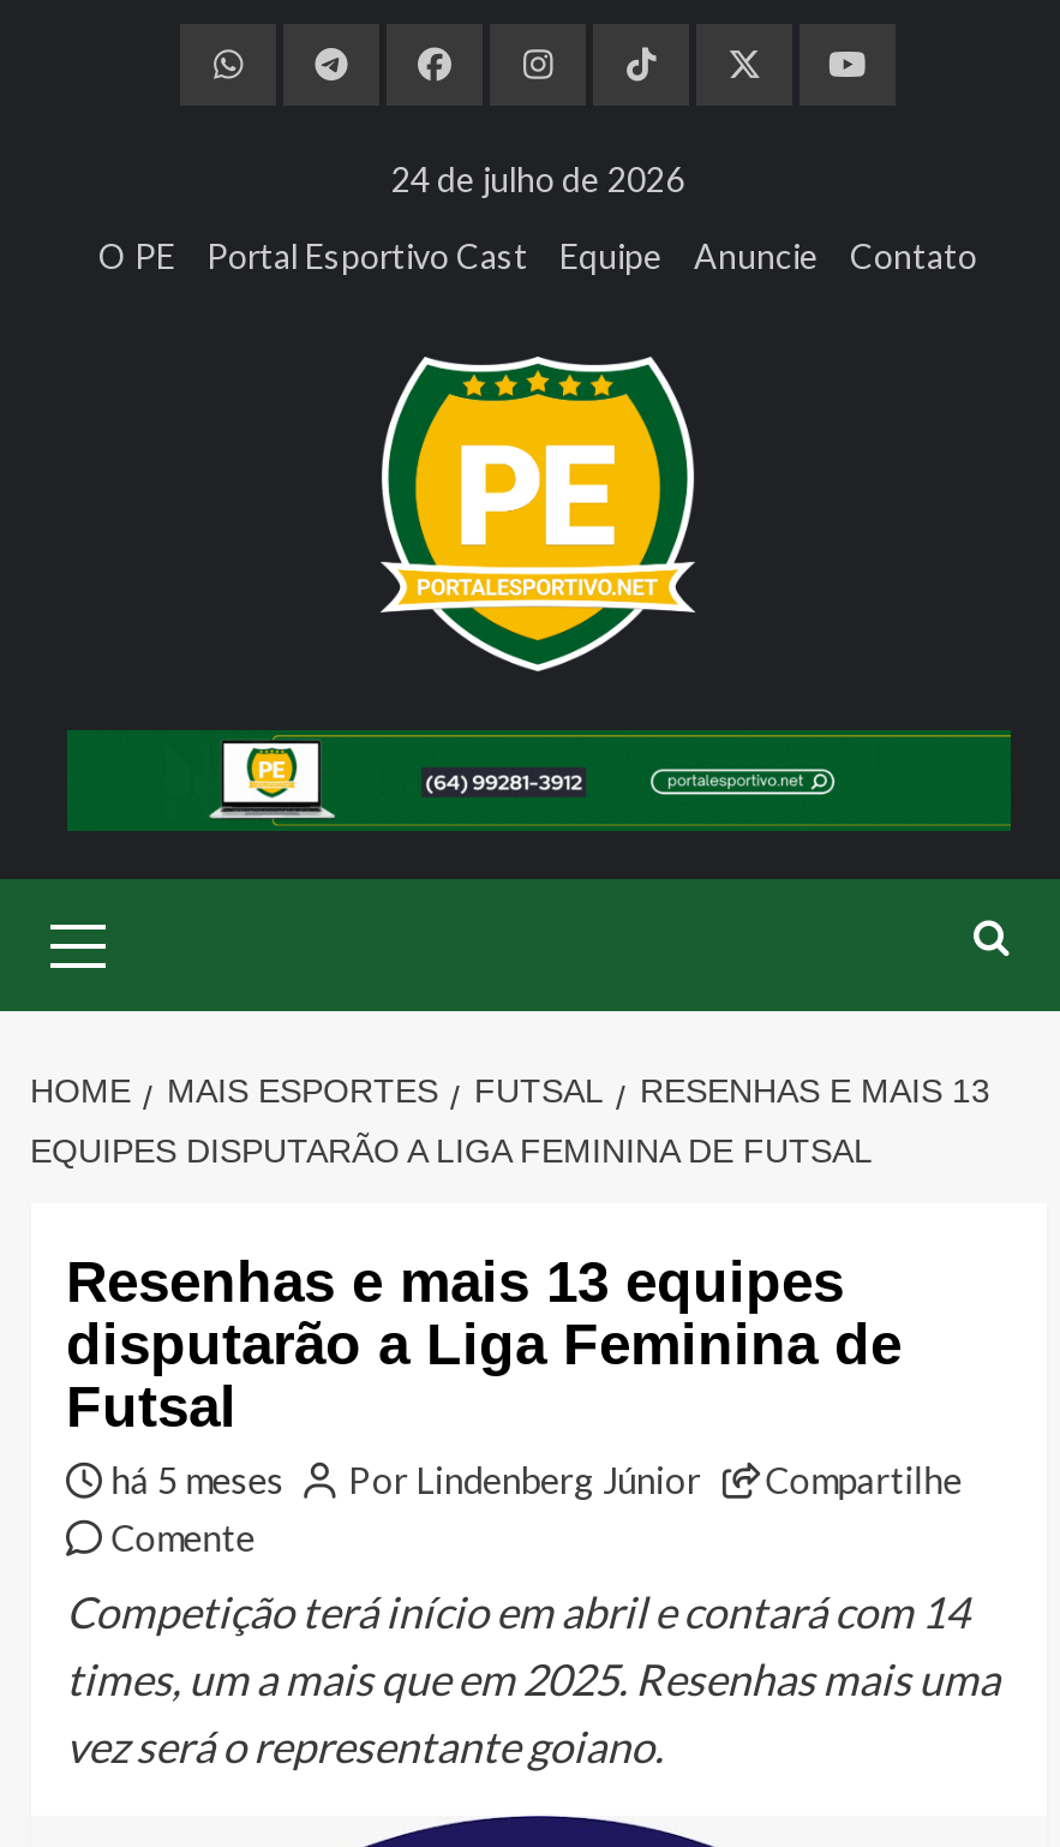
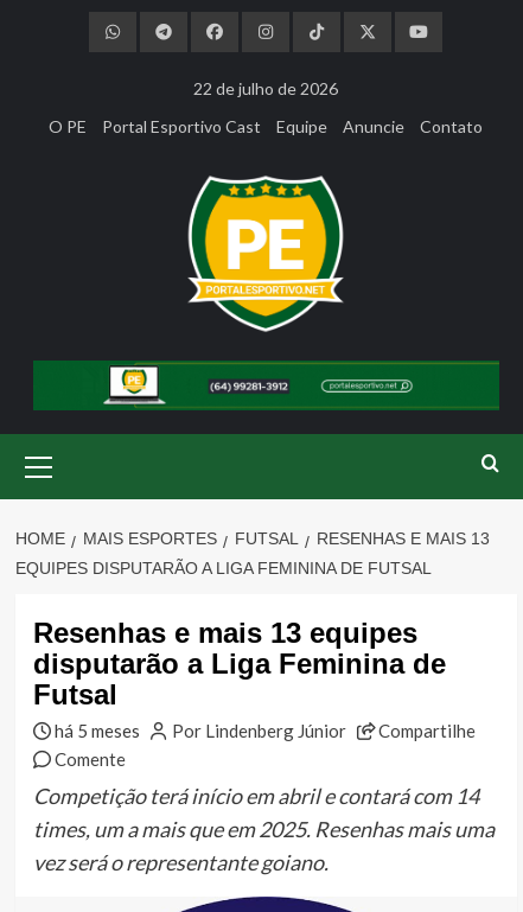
[391,159,684,199] 24 de julho de 2026 -> [193,78,338,98] 22 de julho de 2026

